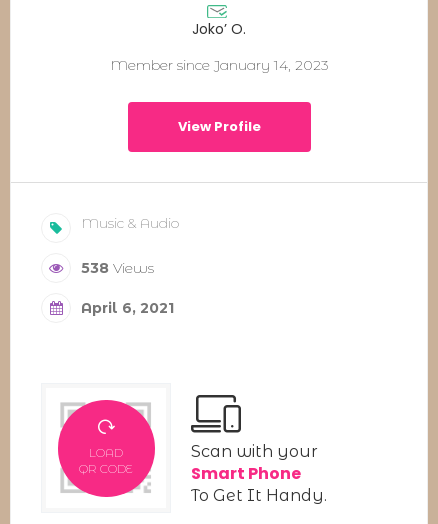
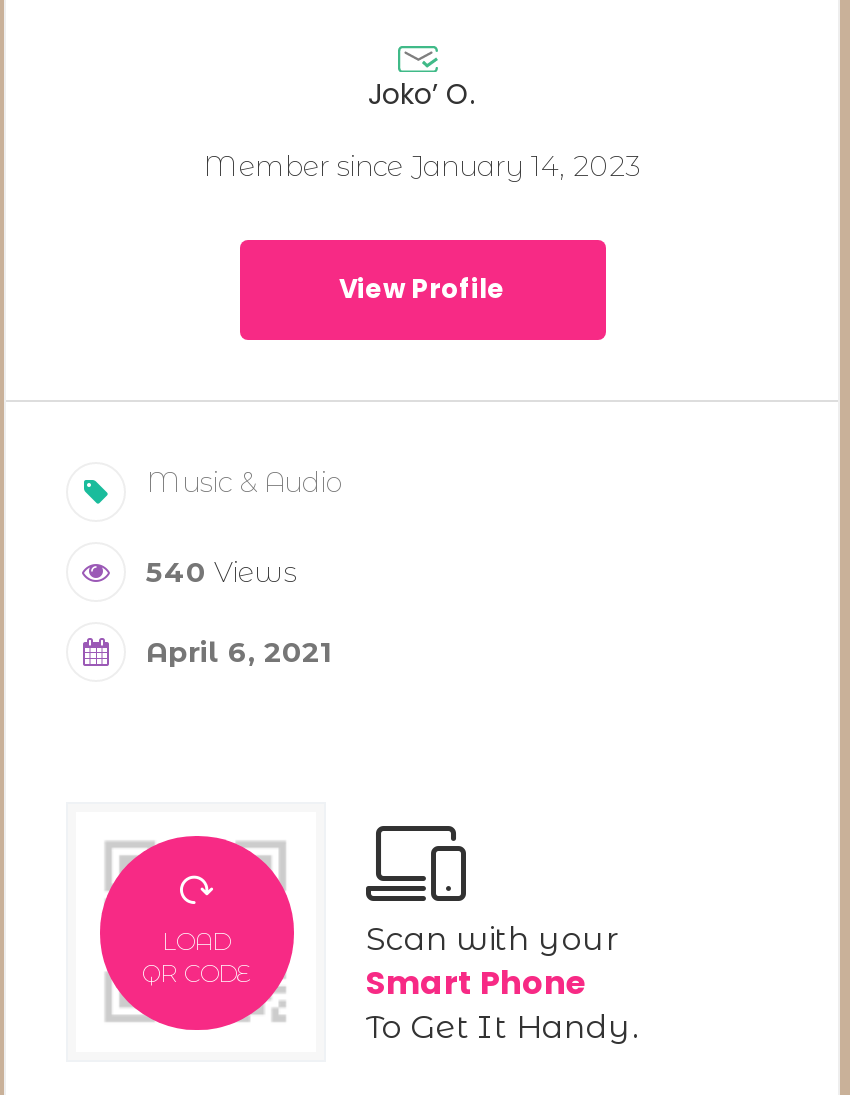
[81,259,154,277] 538 Views -> [146,555,296,591] 540 Views

